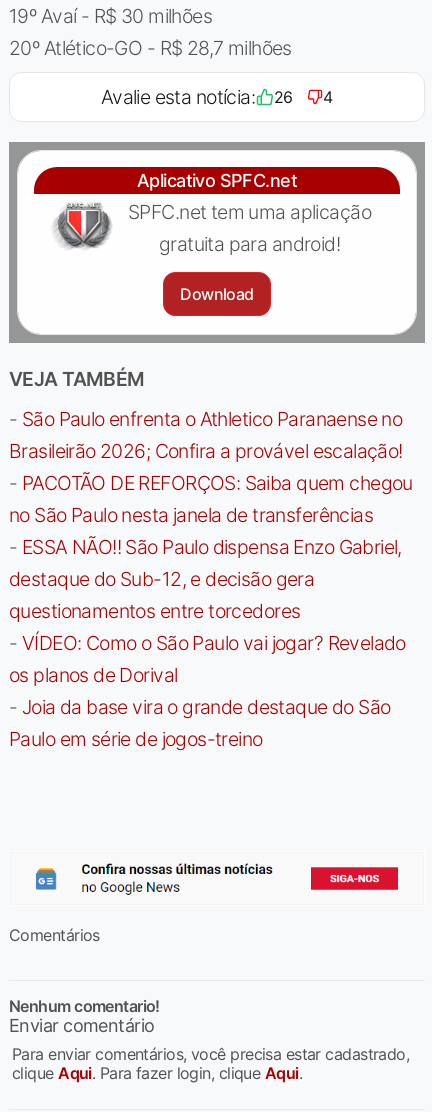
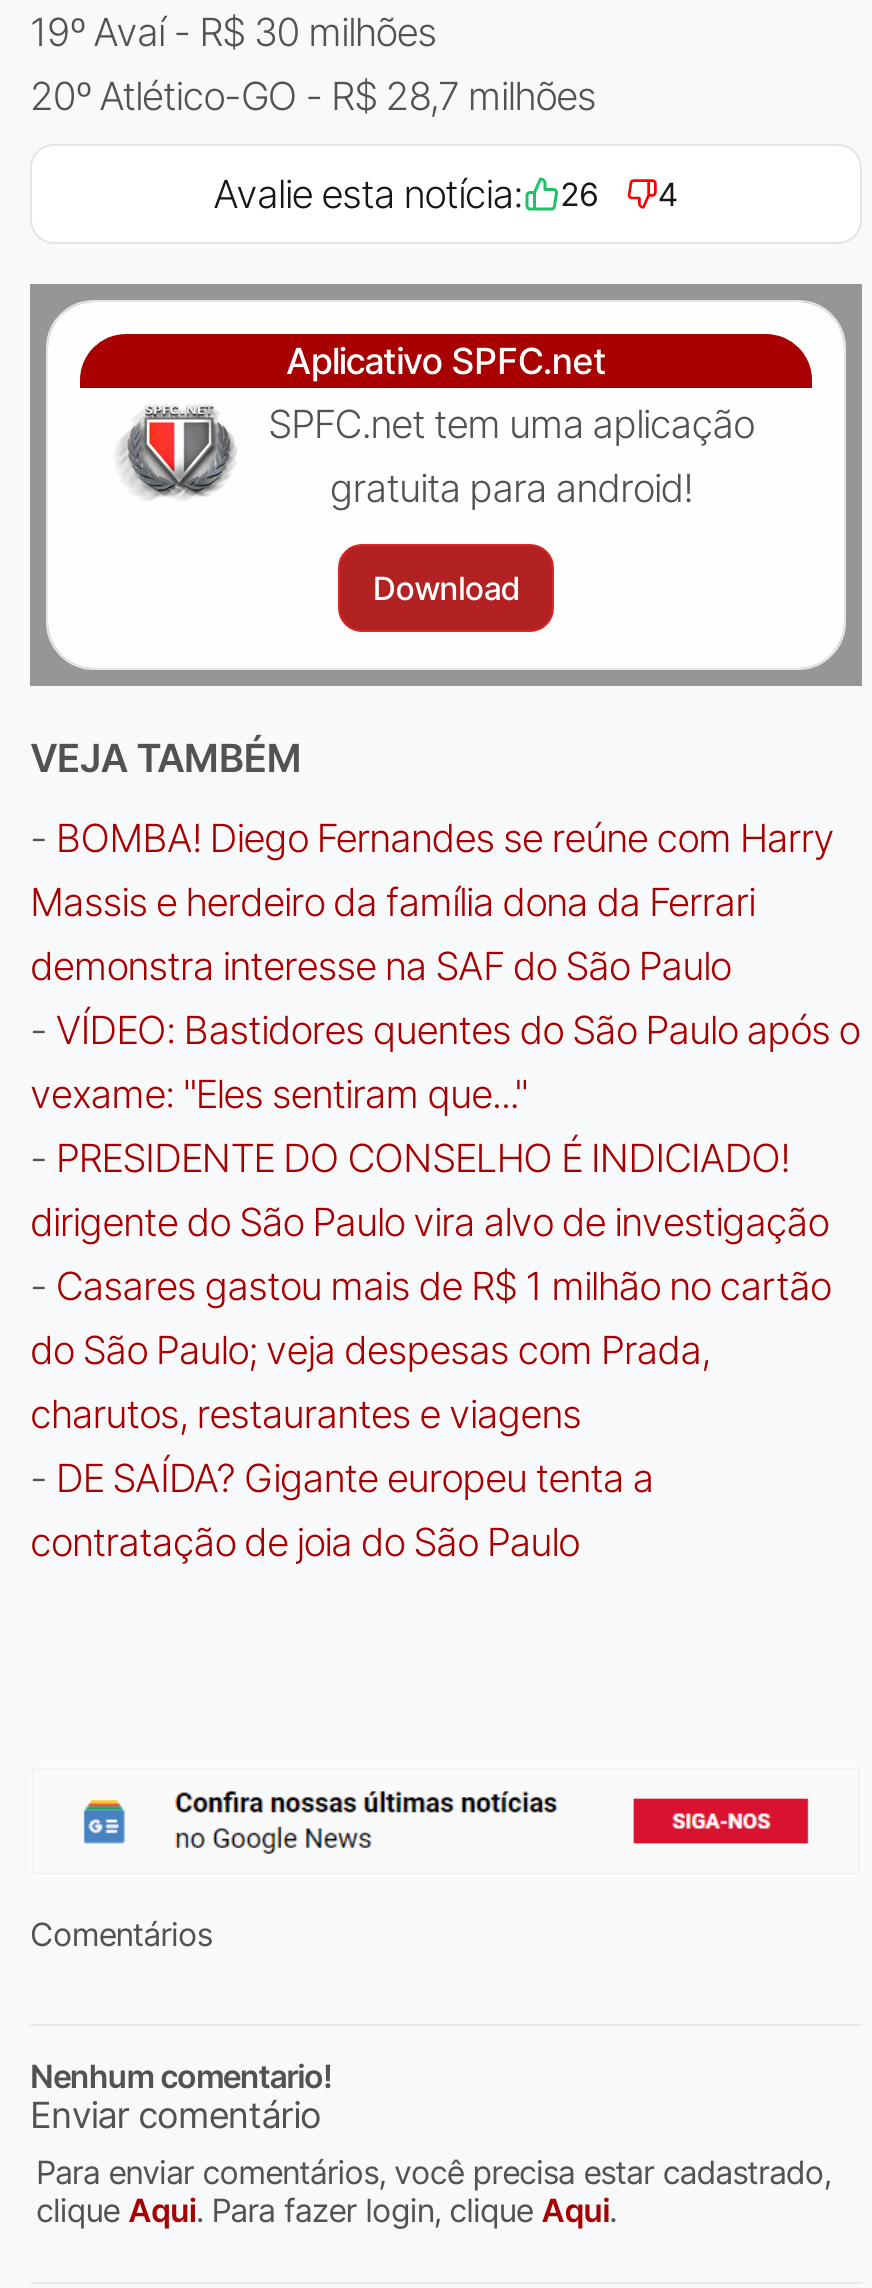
[9,407,413,751] - São Paulo enfrenta o Athletico Paranaense no | Brasileirão 2026; Confira a provável escalação! | - PACOTÃO DE REFORÇOS: Saiba quem chegou | no São Paulo nesta janela de transferências | - ESSA NÃO!! São Paulo dispensa Enzo Gabriel, | destaque do Sub-12, e decisão gera | questionamentos entre torcedores | - VÍDEO: Como o São Paulo vai jogar? Revelado | os planos de Dorival | - Joia da base vira o grande destaque do São | Paulo em série de jogos-treino -> [30,813,859,1565] - BOMBA! Diego Fernandes se reúne com Harry | Massis e herdeiro da família dona da Ferrari | demonstra interesse na SAF do São Paulo | - VÍDEO: Bastidores quentes do São Paulo após o | vexame: "Eles sentiram que..." | - PRESIDENTE DO CONSELHO É INDICIADO! | dirigente do São Paulo vira alvo de investigação | - Casares gastou mais de R$ 1 milhão no cartão | do São Paulo; veja despesas com Prada, | charutos, restaurantes e viagens | - DE SAÍDA? Gigante europeu tenta a | contratação de joia do São Paulo

